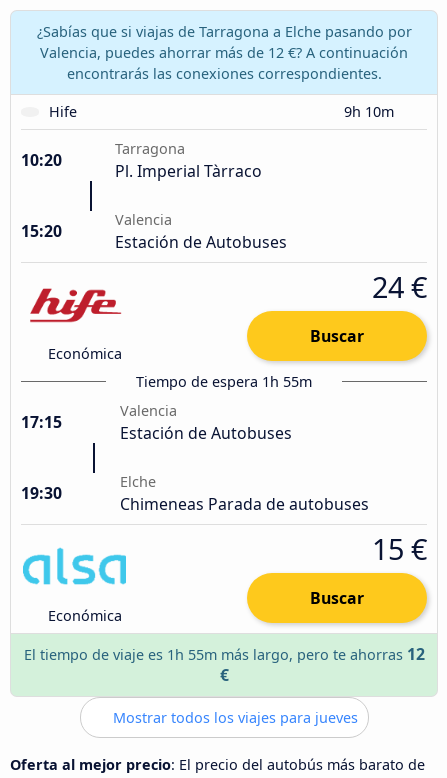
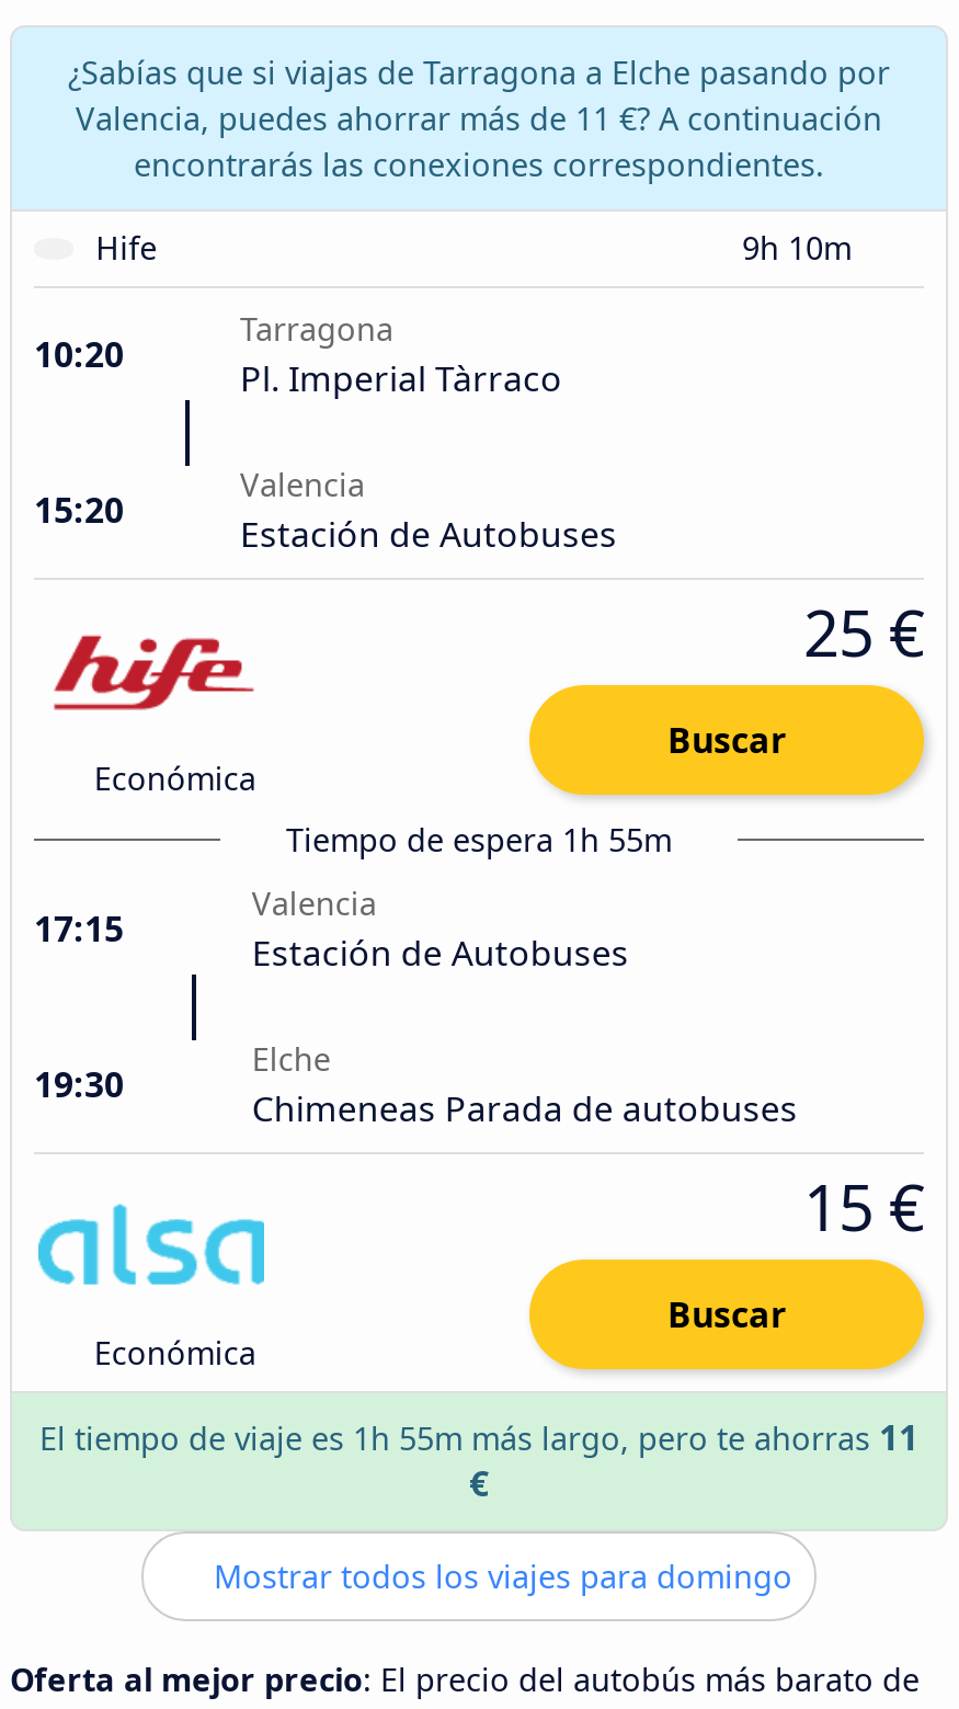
[40,43,408,62] Valencia, puedes ahorrar más de 12 €? A continuación -> [76,97,882,138] Valencia, puedes ahorrar más de 11 €? A continuación
[372,267,427,306] 24 € -> [803,588,924,673] 25 €
[23,643,424,665] El tiempo de viaje es 1h 55m más largo, pero te ahorras 12 -> [39,1412,918,1460] El tiempo de viaje es 1h 55m más largo, pero te ahorras 11
[108,708,357,727] Mostrar todos los viajes para jueves -> [205,1555,792,1596] Mostrar todos los viajes para domingo

